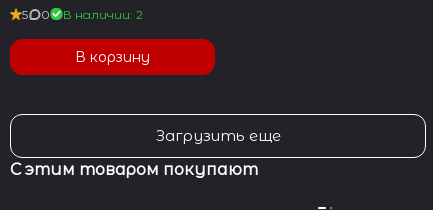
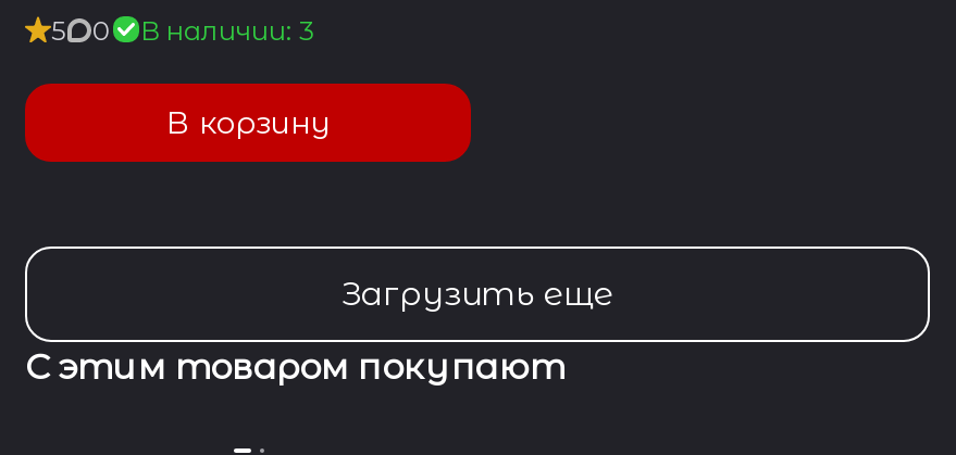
[22,7,143,22] 5 0 В наличии: 2 -> [51,14,314,46] 5 0 В наличии: 3

